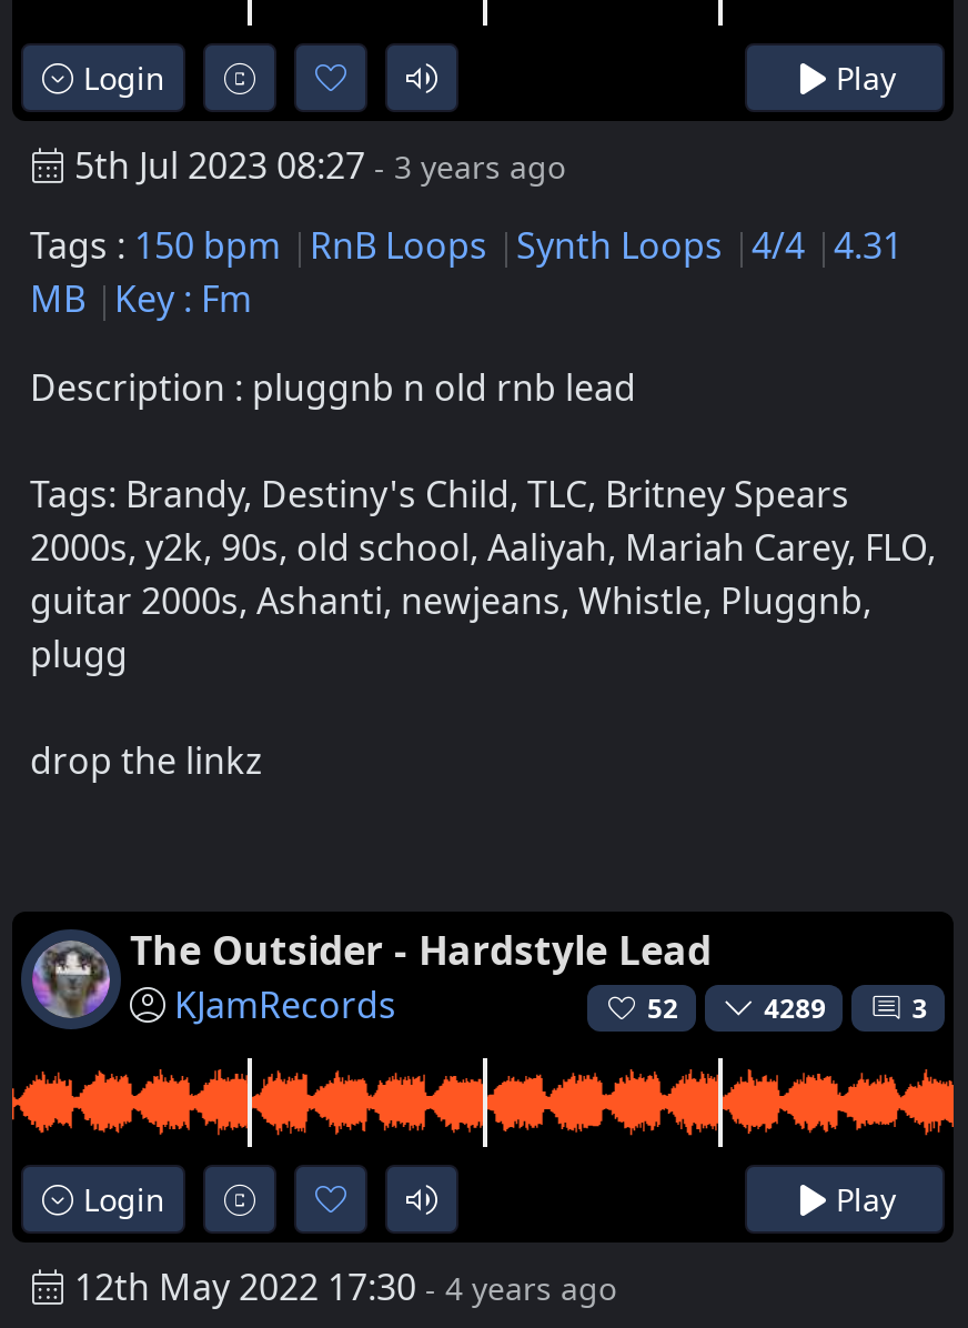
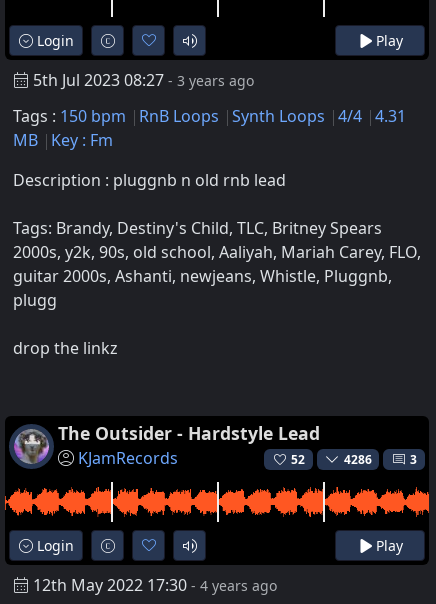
[764,990,826,1027] 4289 -> [344,451,372,468] 4286

